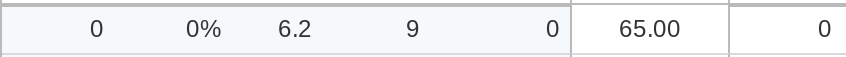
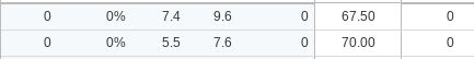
[278,15,312,43] 6.2 -> [162,9,181,24] 7.4
[406,15,420,43] 9 -> [213,9,232,24] 9.6
[619,15,681,43] 65.00 -> [44,9,454,50] 67.50 | 0 | 0 | 0% | 5.5 | 7.6 | 0 | 70.00

